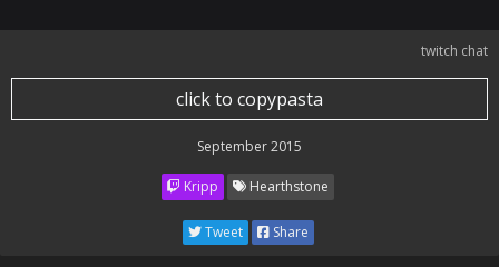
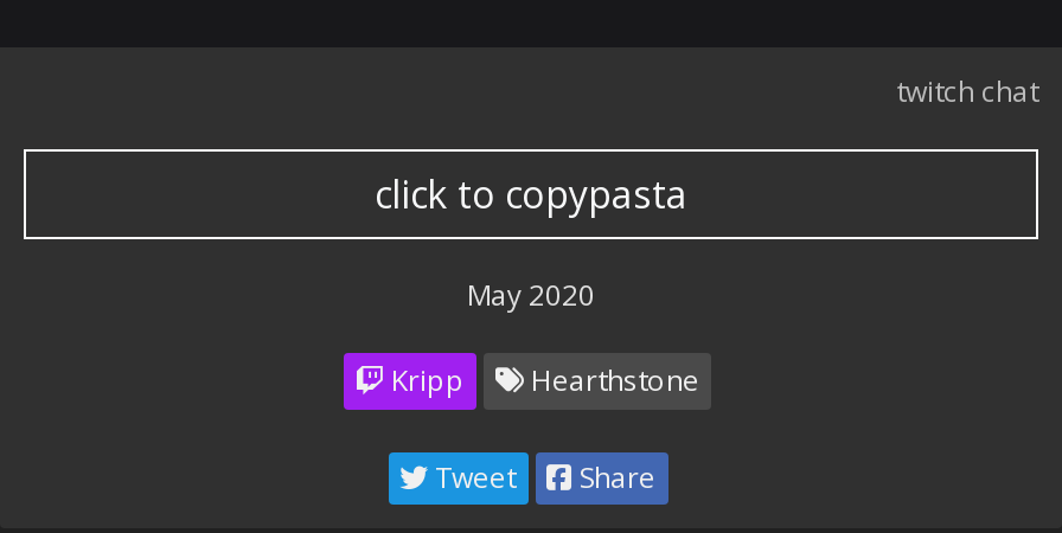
[197,137,302,156] September 2015 -> [467,275,595,315] May 2020

